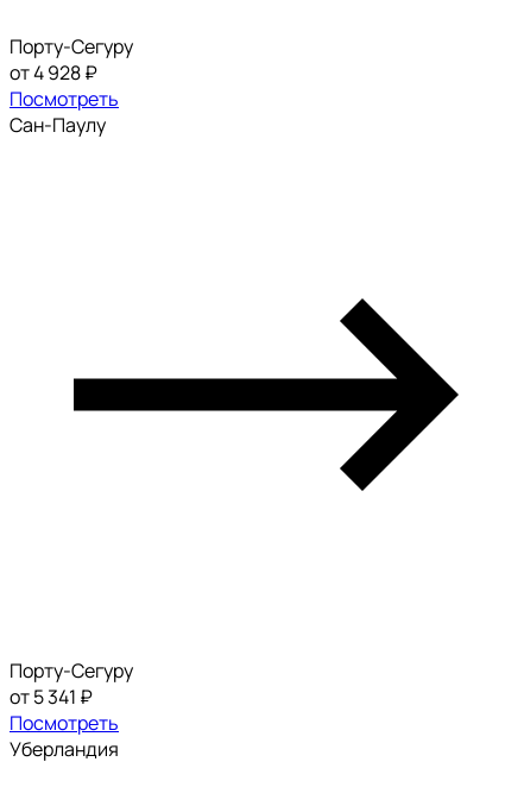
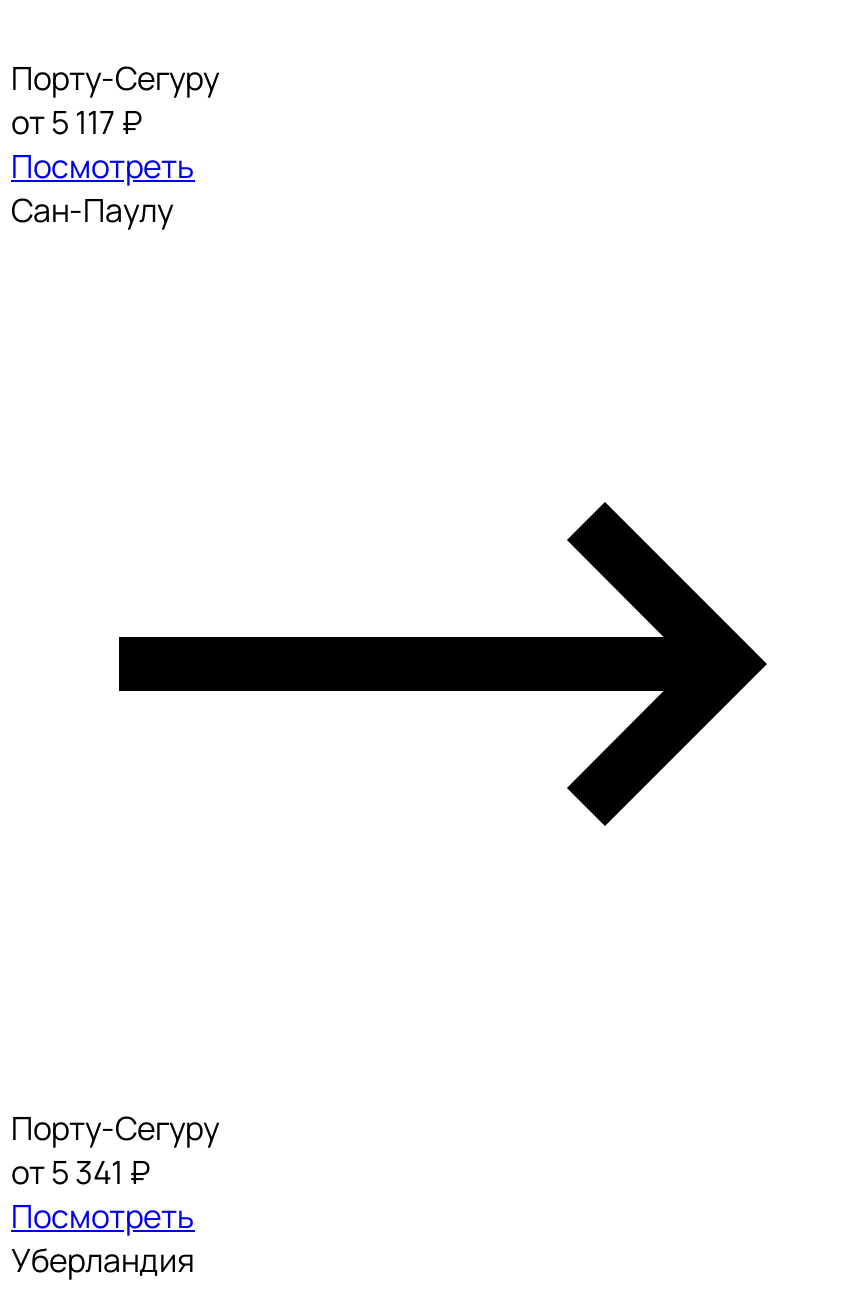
[10,59,97,85] от 4 928 ₽ -> [11,100,143,144] от 5 117 ₽

